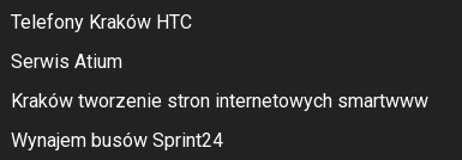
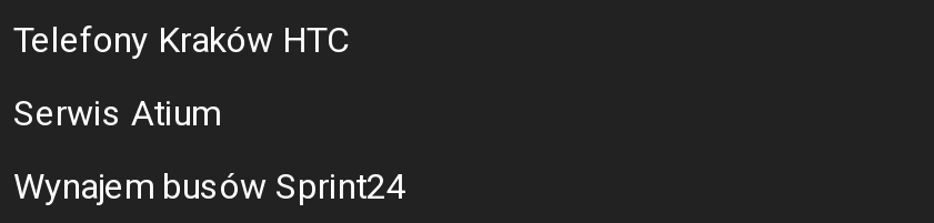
[11,90,428,112] Kraków tworzenie stron internetowych smartwww -> none

